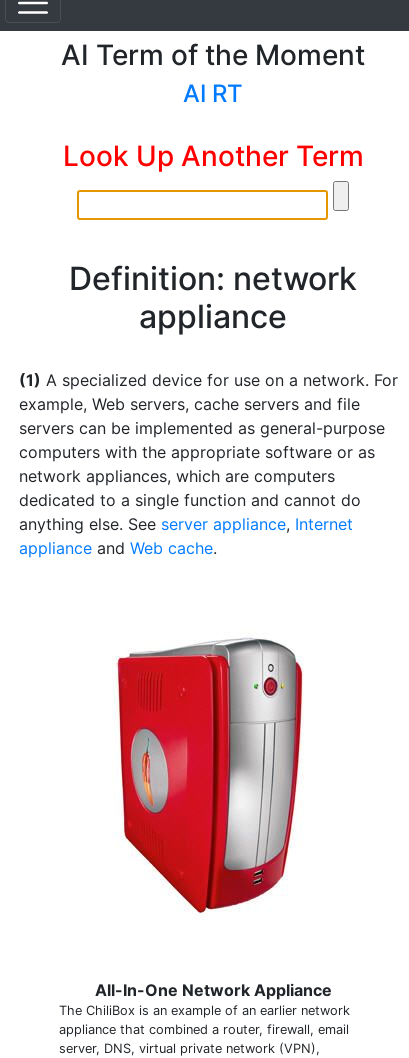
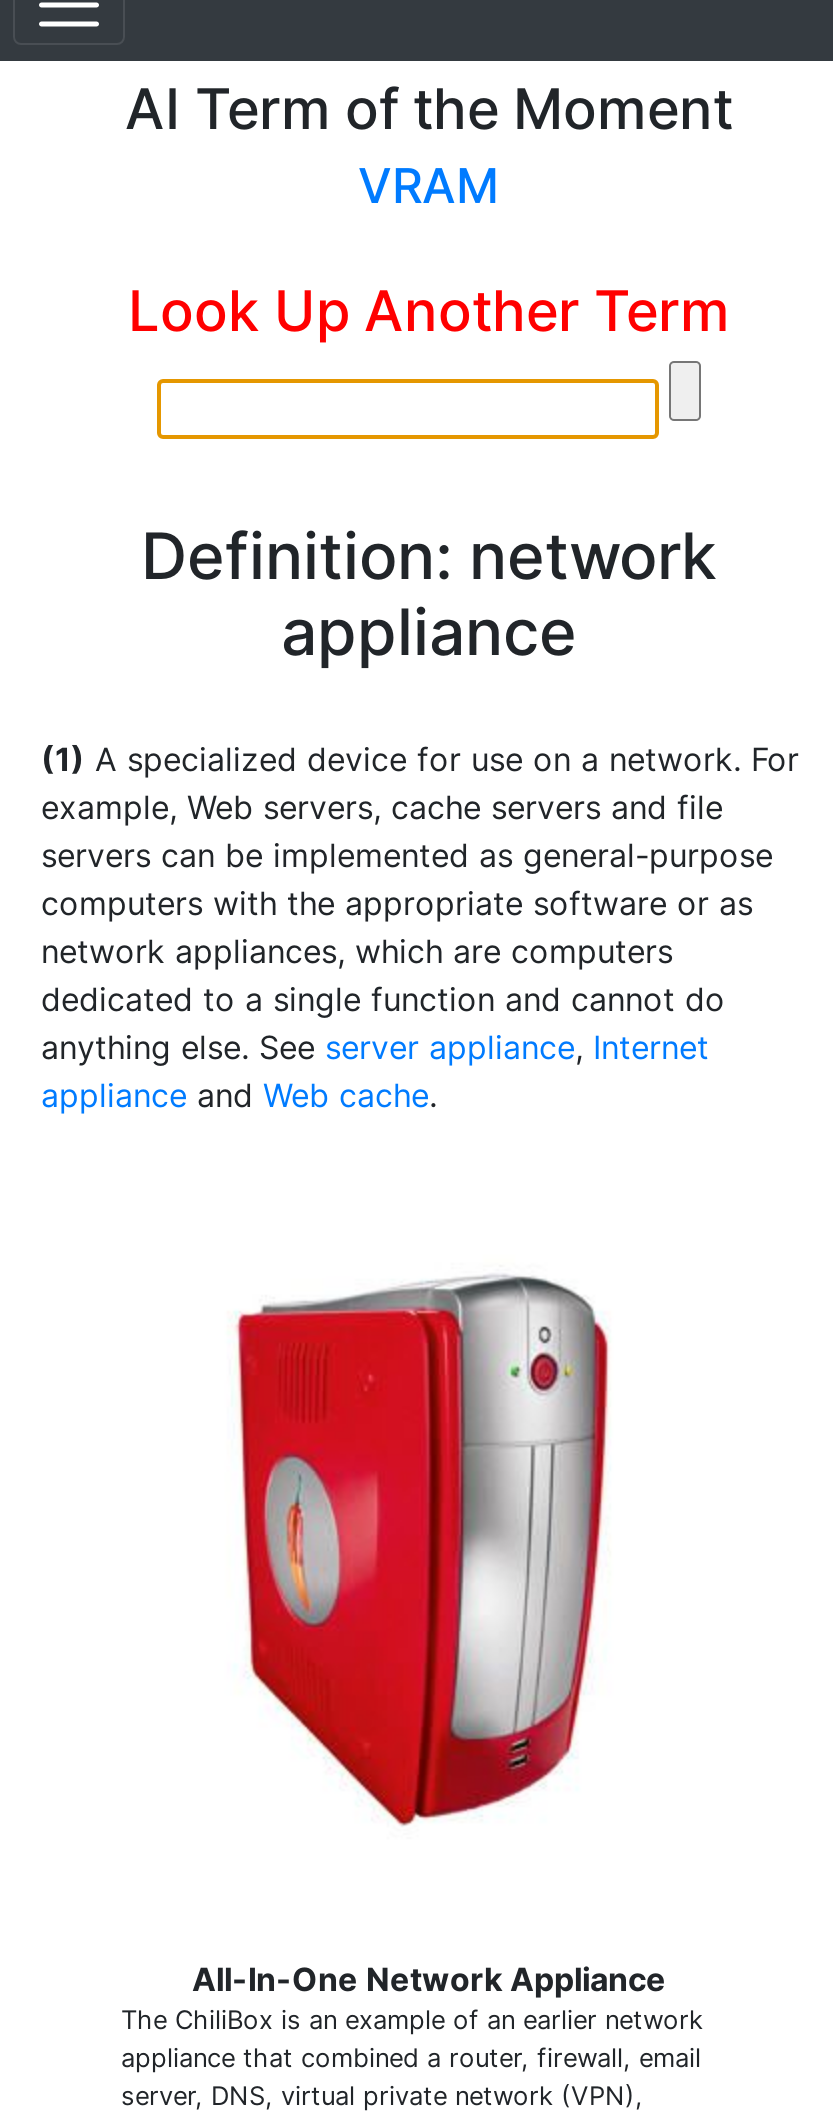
[183,79,243,108] AI RT -> [358,157,500,215] VRAM

